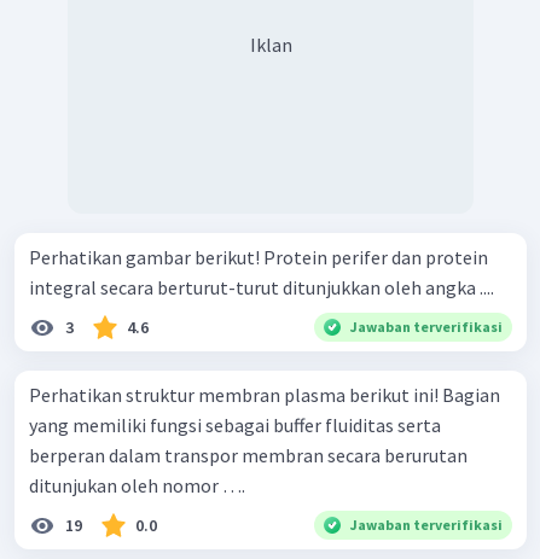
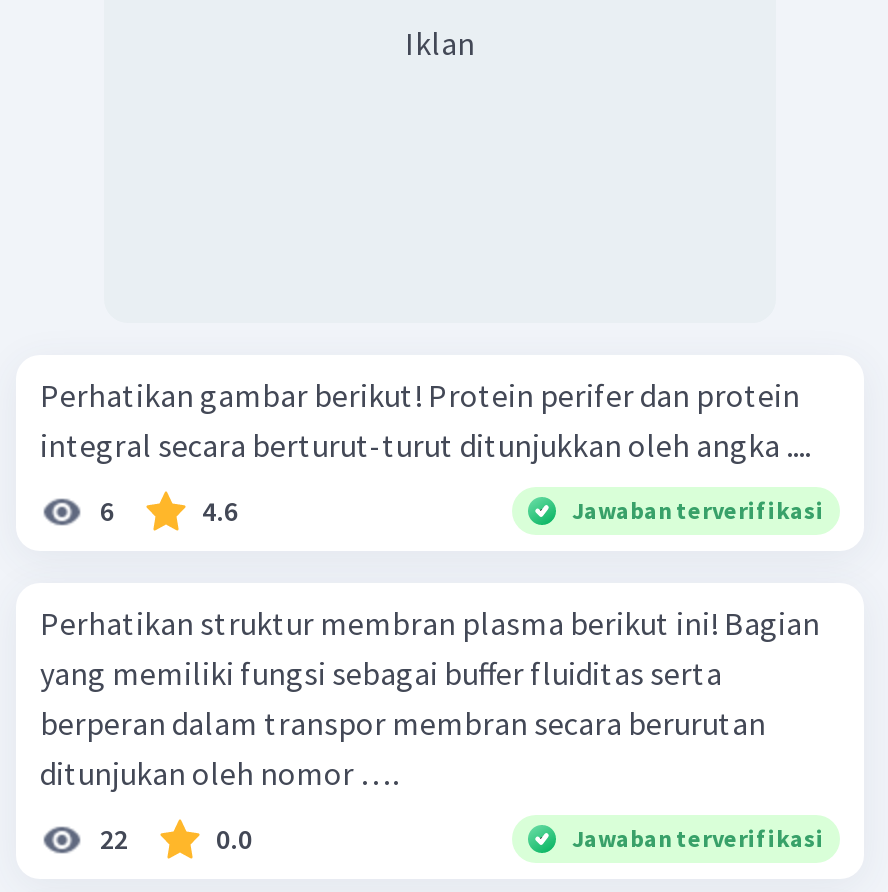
[65,317,74,338] 3 -> [100,494,114,530] 6
[65,515,82,536] 19 -> [100,822,128,858] 22

